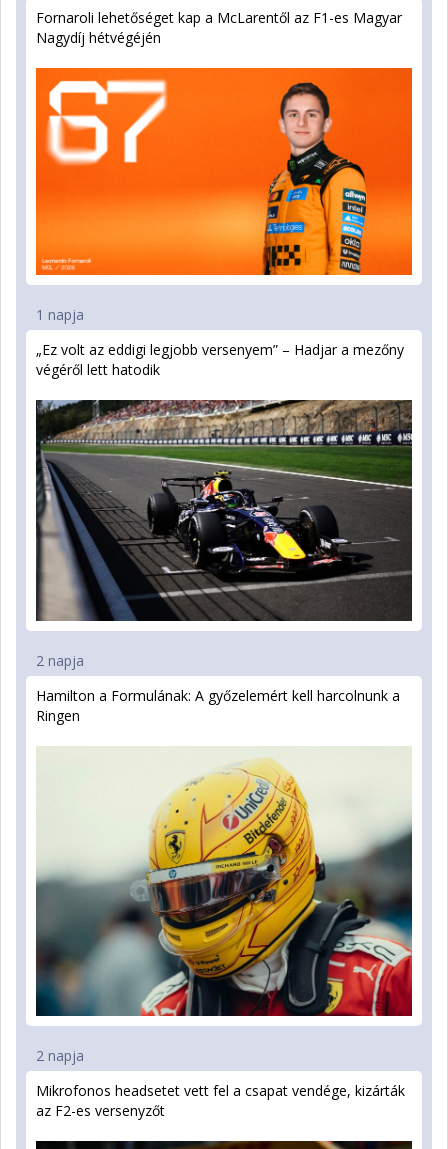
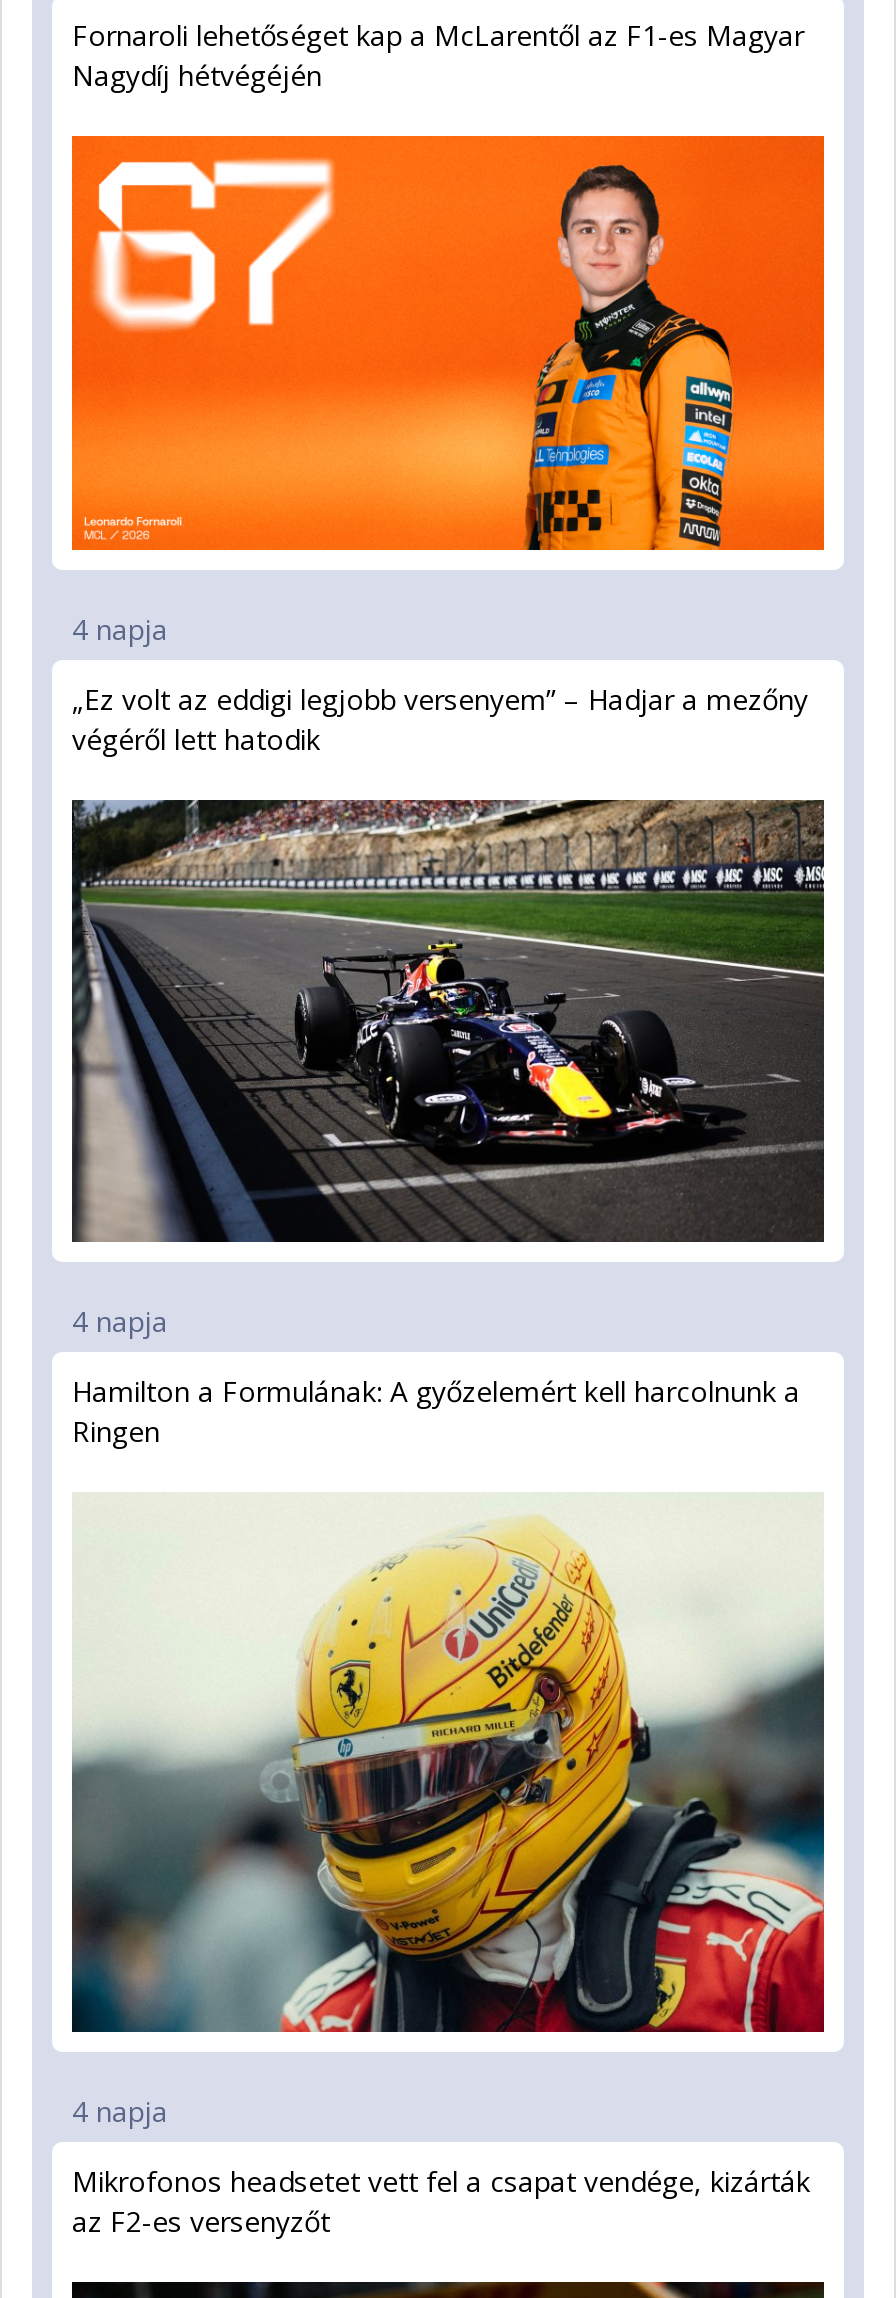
[36,305,84,324] 1 napja -> [72,610,168,648] 4 napja
[36,651,84,670] 2 napja -> [72,1301,168,1339] 4 napja
[36,1046,84,1065] 2 napja -> [72,2092,168,2130] 4 napja

